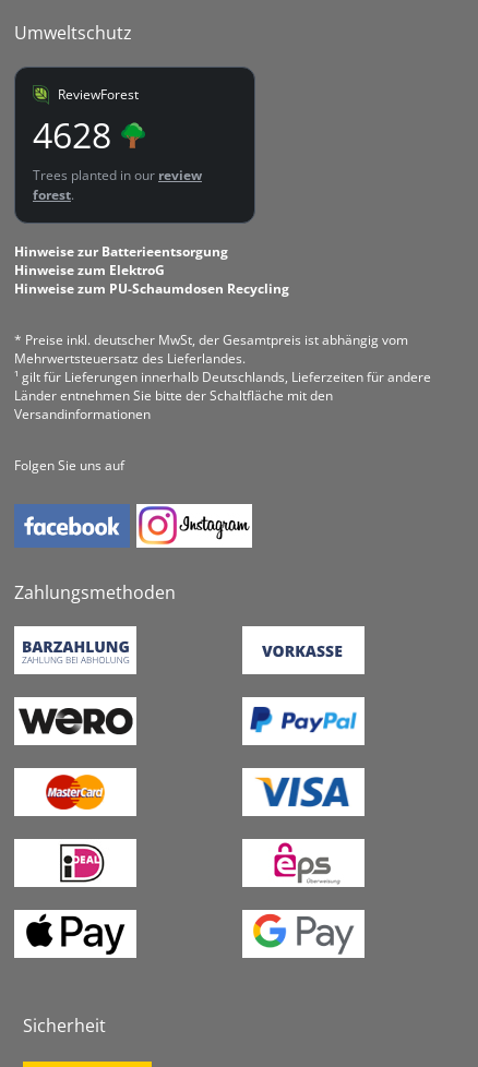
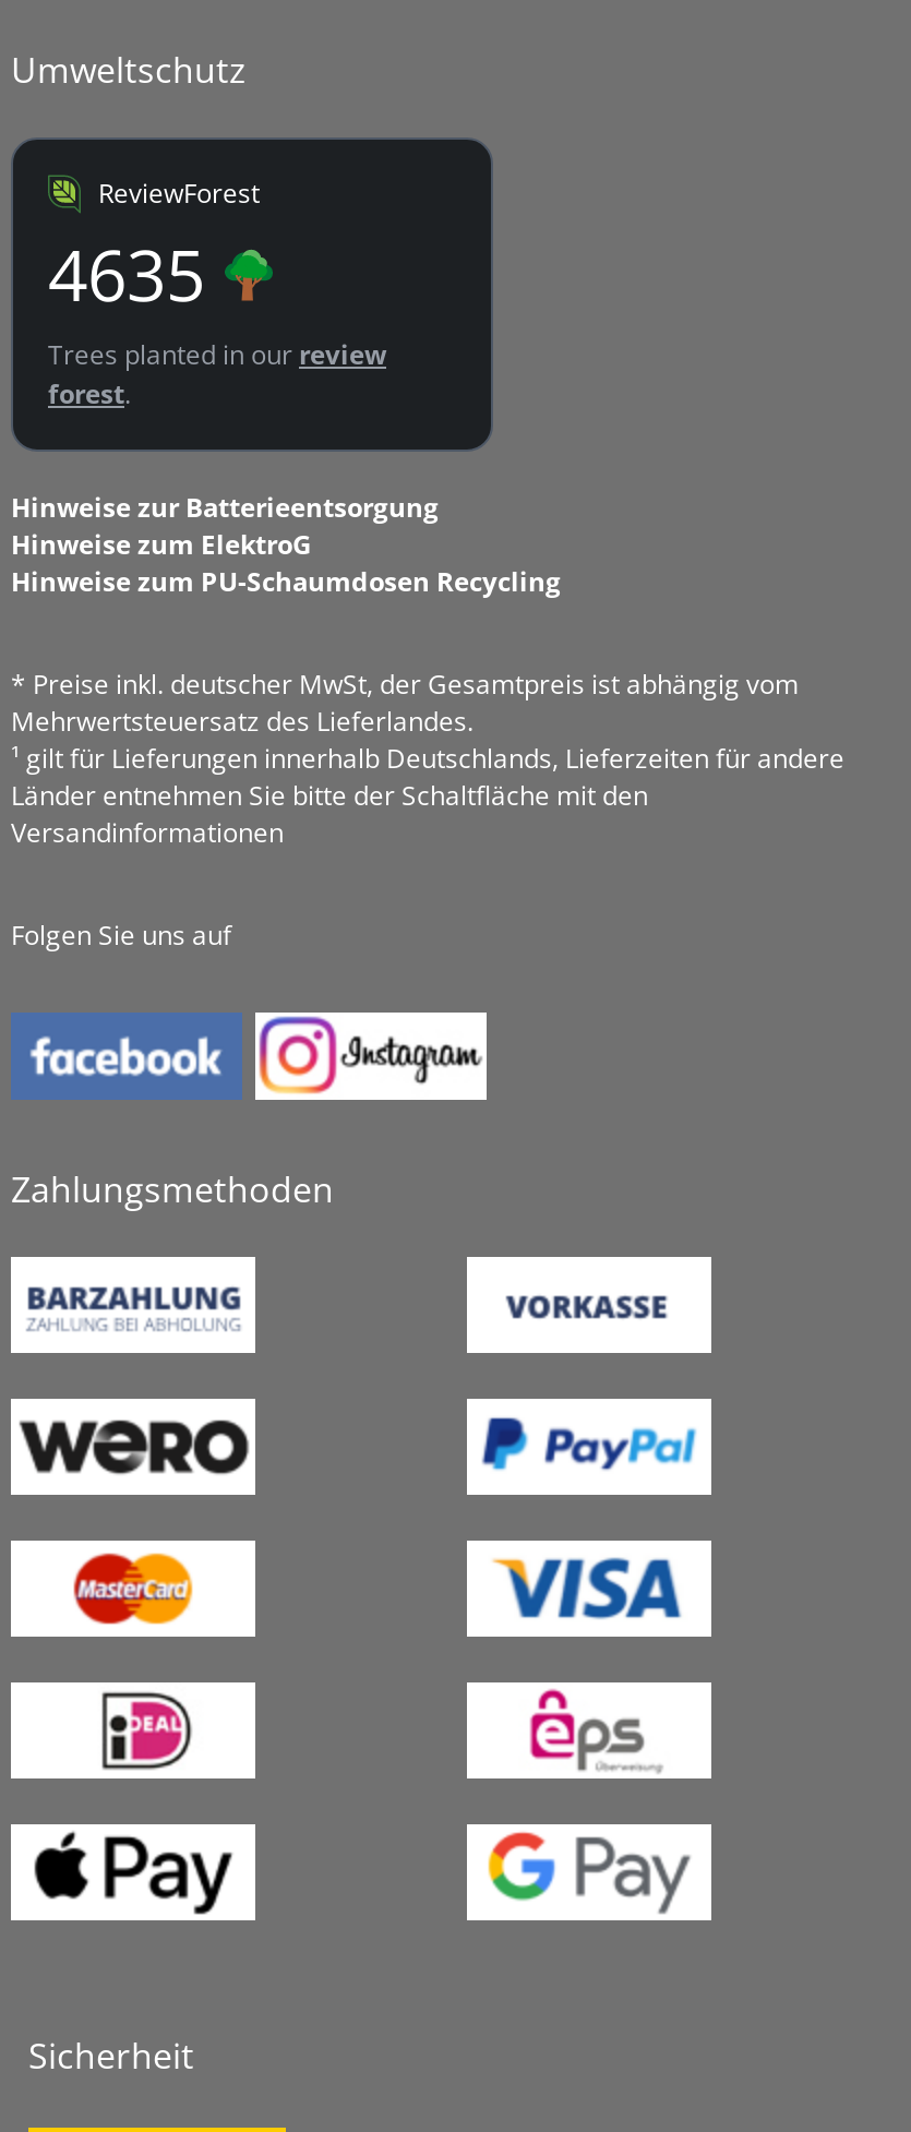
[33,111,111,158] 4628 -> [48,227,205,321] 4635

